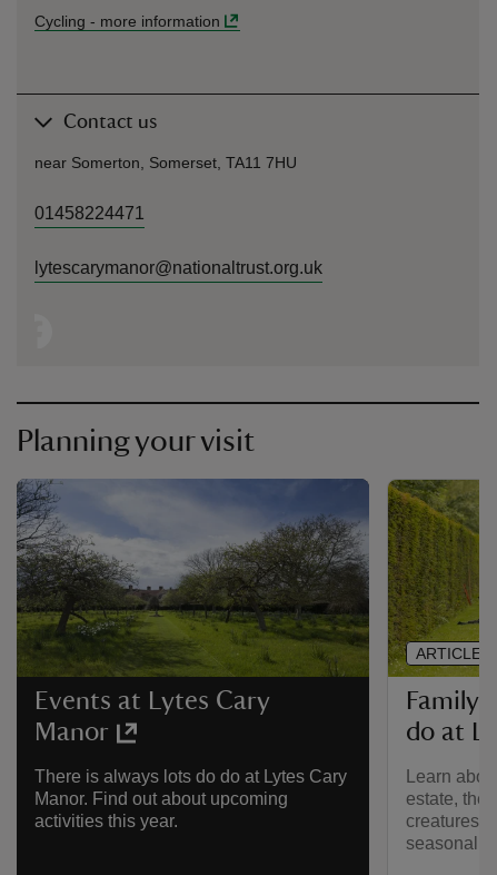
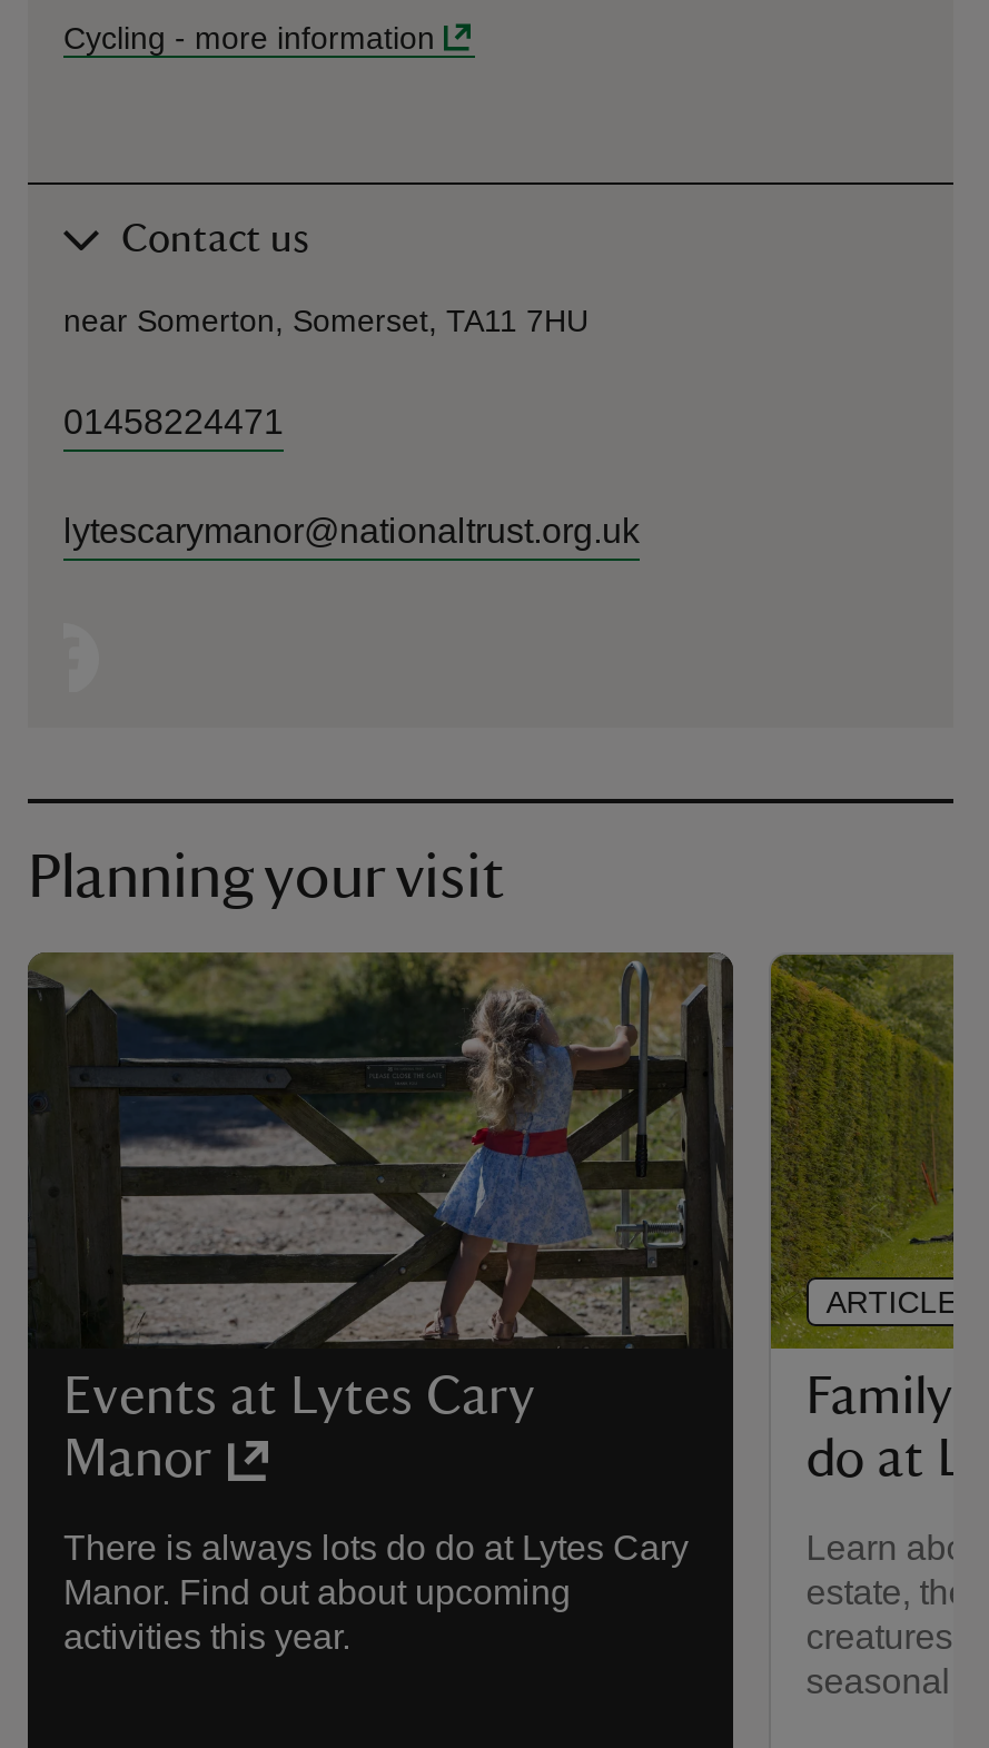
[16,478,370,677] [image] -> [26,950,735,1351] [image]

